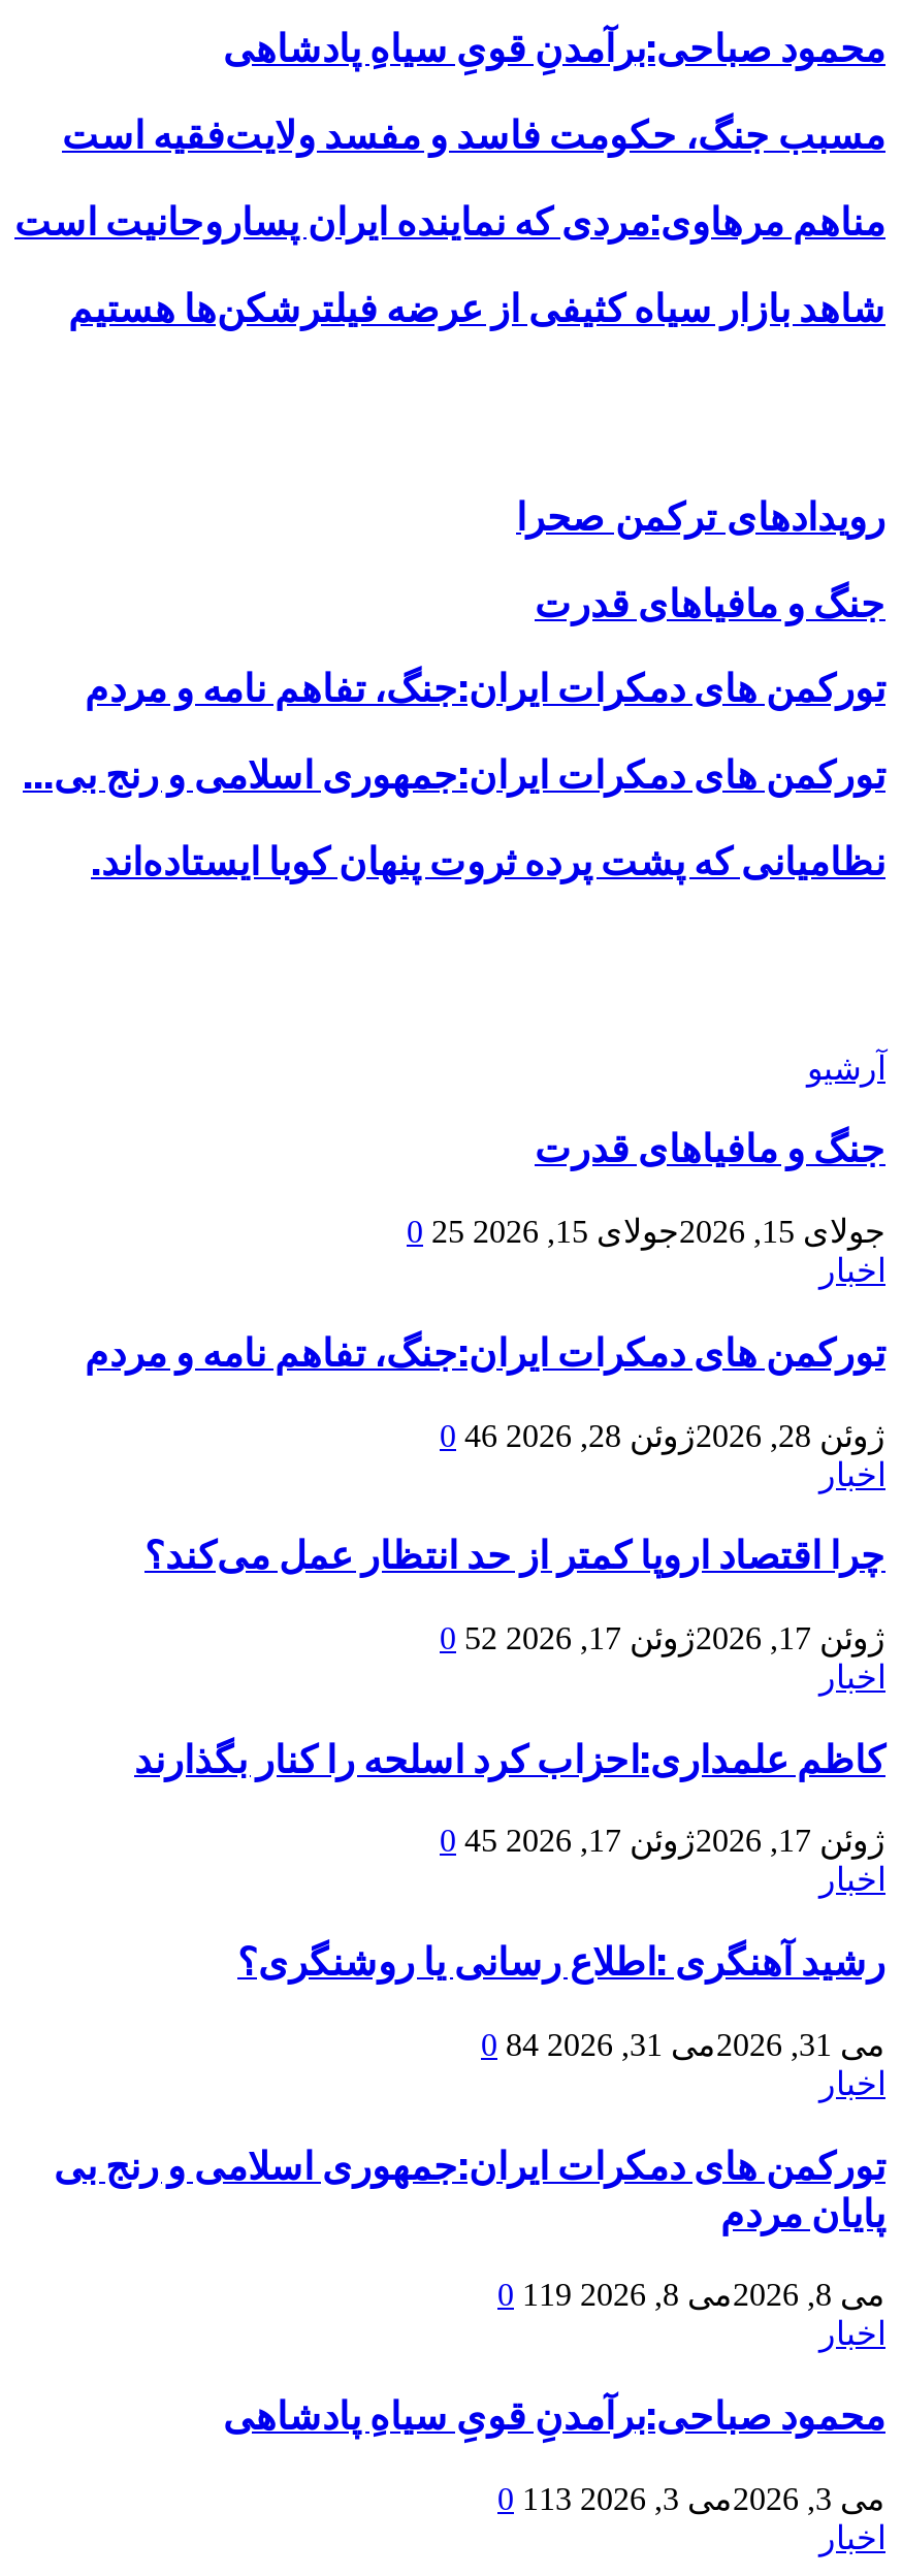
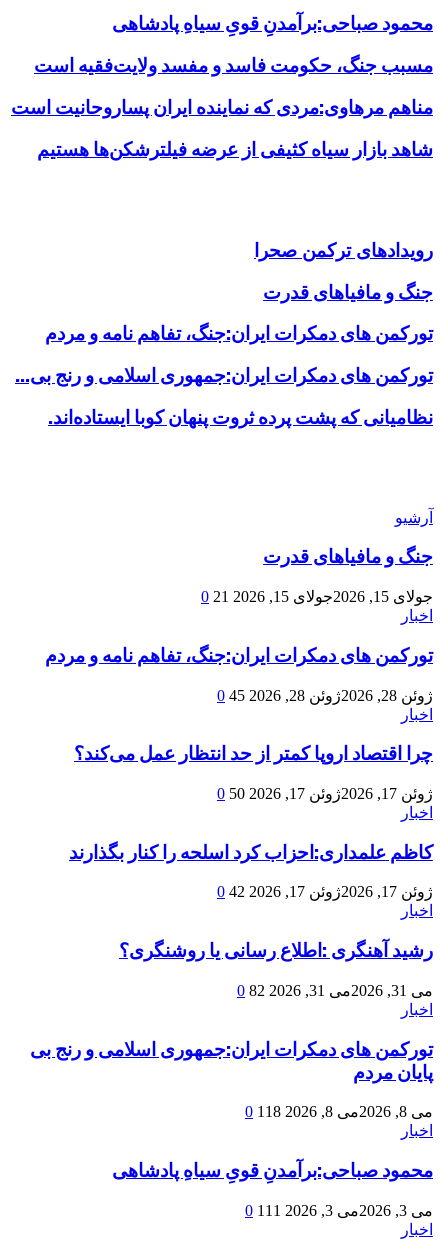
[407,1214,464,1249] 0 25 -> [201,588,229,605] 0 21
[440,1417,497,1452] 0 46 -> [217,686,245,703] 0 45
[440,1620,497,1655] 0 52 -> [217,785,245,802] 0 50
[440,1823,497,1859] 0 45 -> [217,883,245,900] 0 42
[481,2027,539,2062] 0 84 -> [237,982,265,999] 0 82
[497,2277,572,2312] 0 119 -> [245,1103,281,1120] 0 118
[497,2480,572,2516] 0 113 -> [245,1202,281,1219] 0 111

